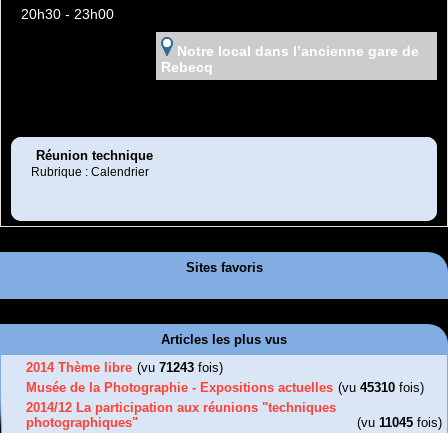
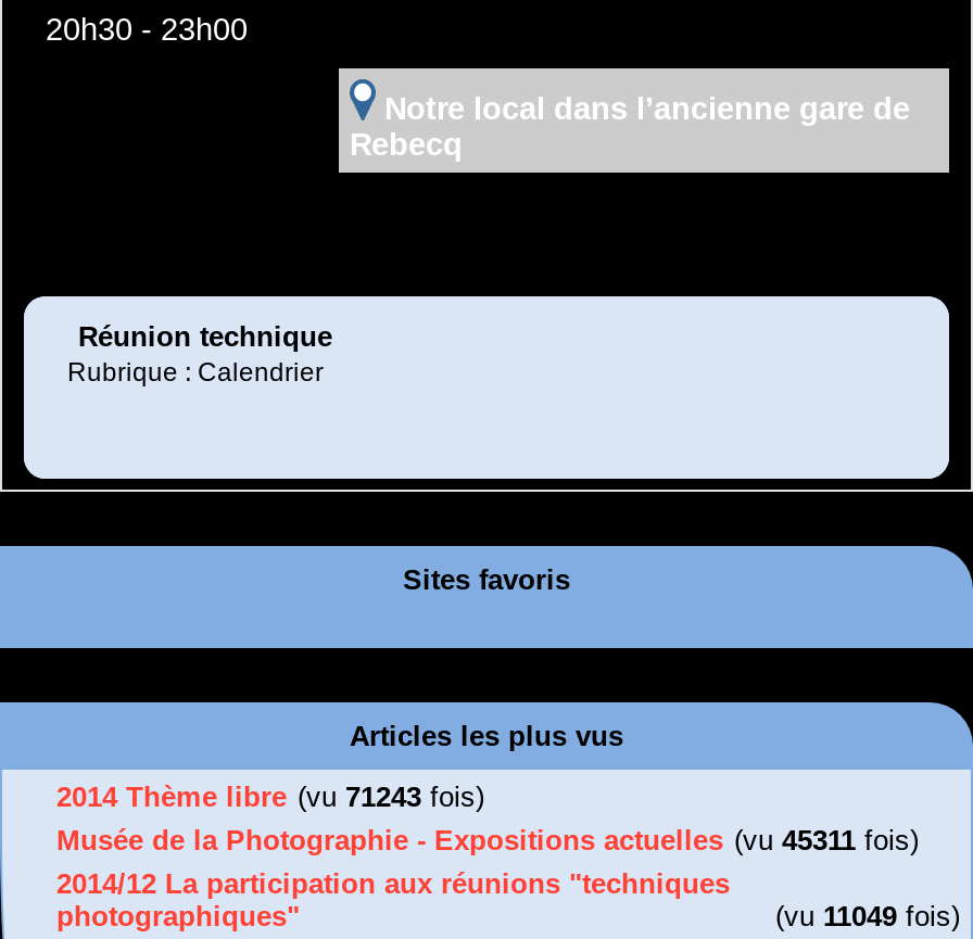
[26,380,424,395] Musée de la Photographie - Expositions actuelles (vu 45310 fois) -> [56,824,919,856] Musée de la Photographie - Expositions actuelles (vu 45311 fois)
[357,415,442,430] (vu 11045 fois) -> [775,900,960,932] (vu 11049 fois)

